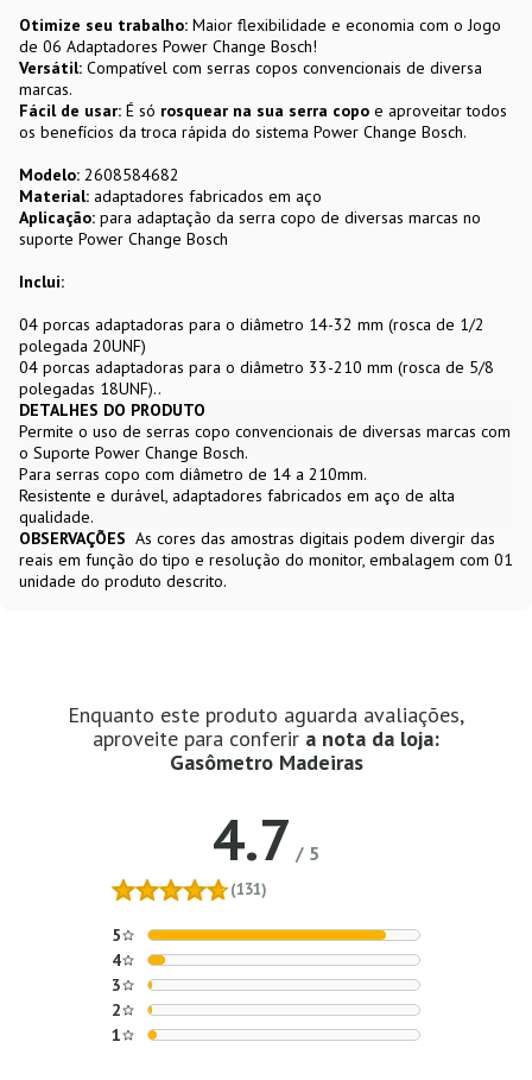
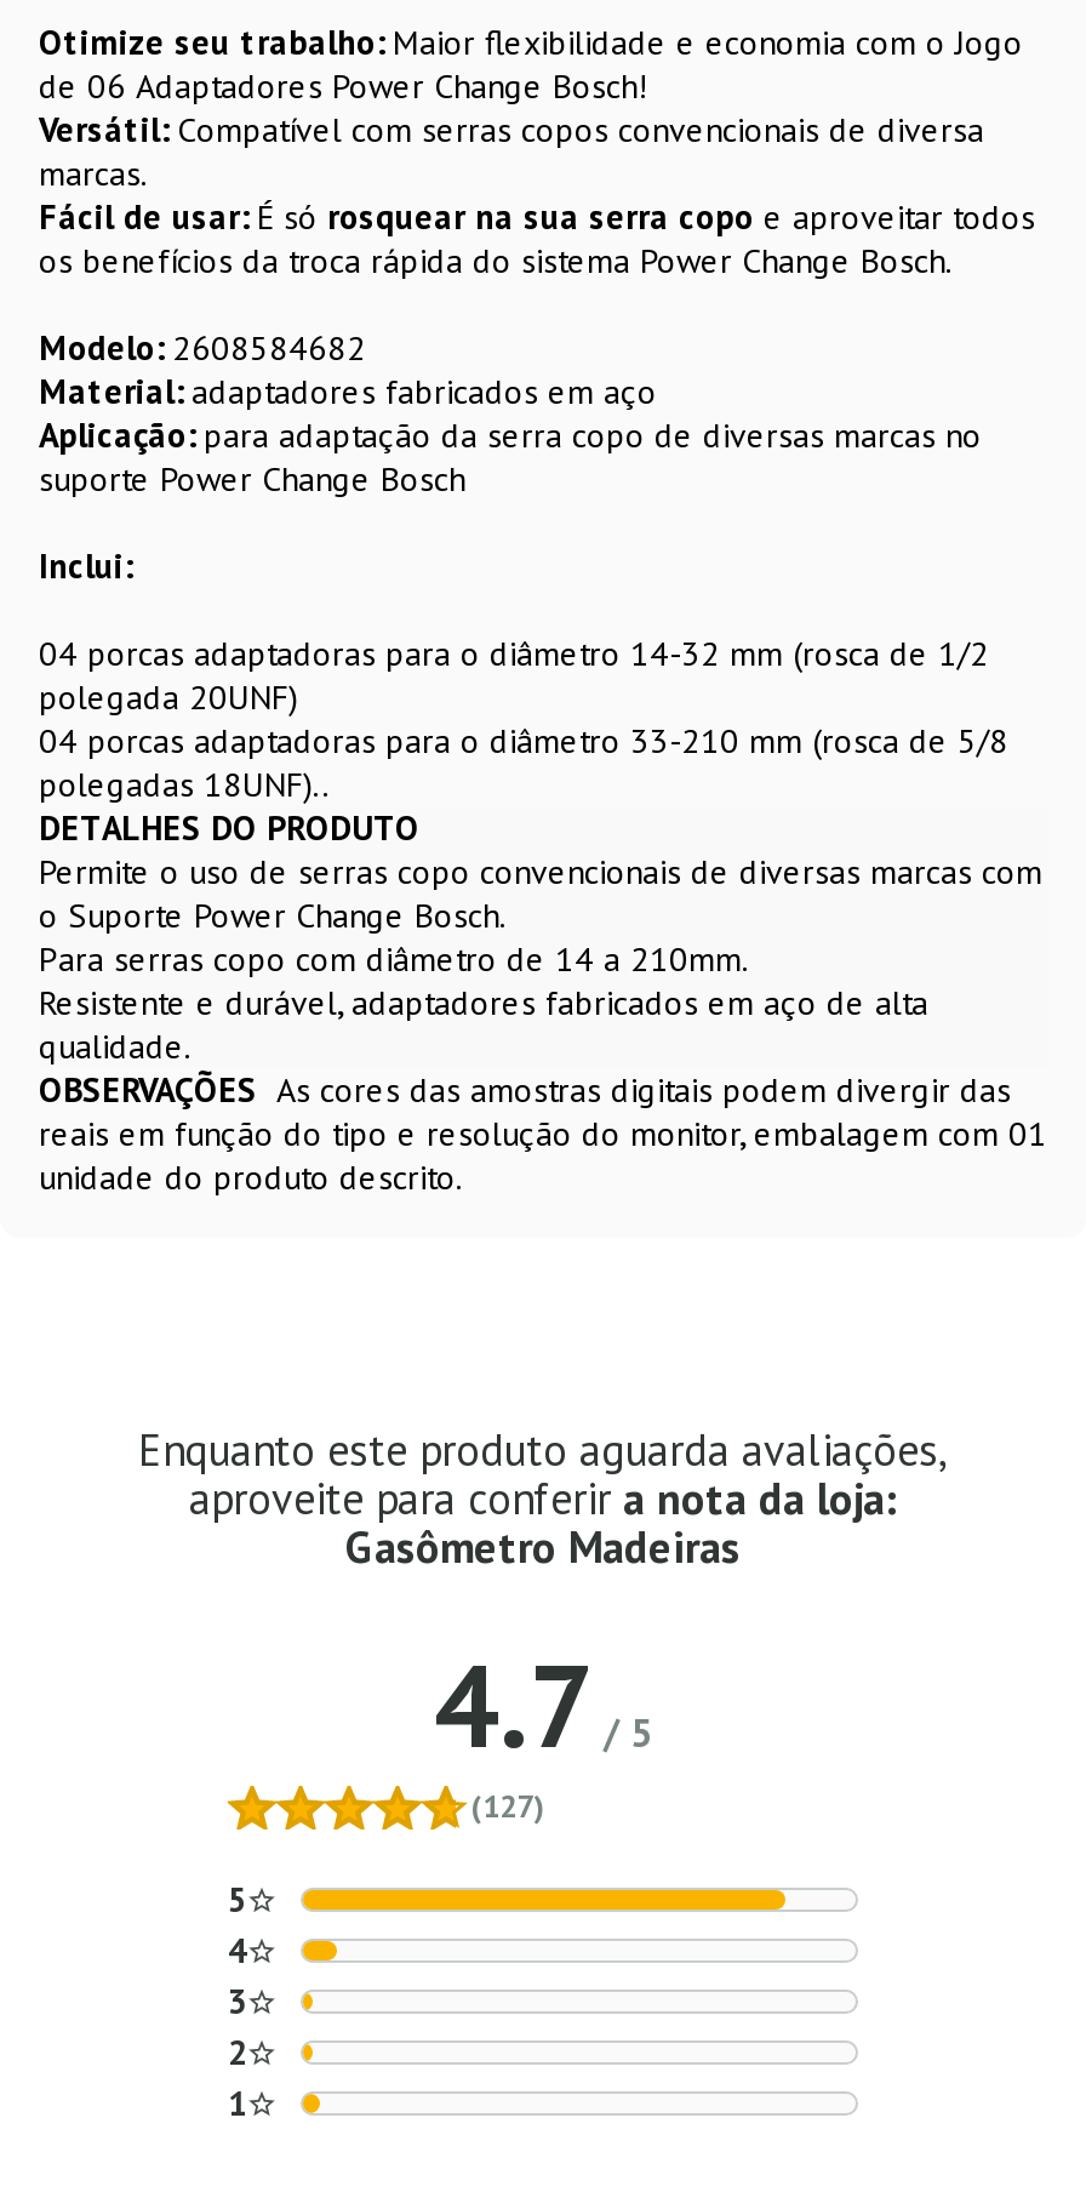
[230,879,267,899] (131) -> [470,1786,545,1827] (127)

